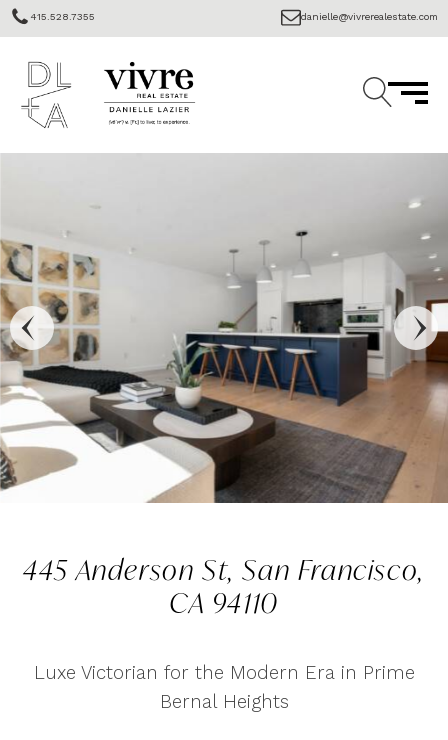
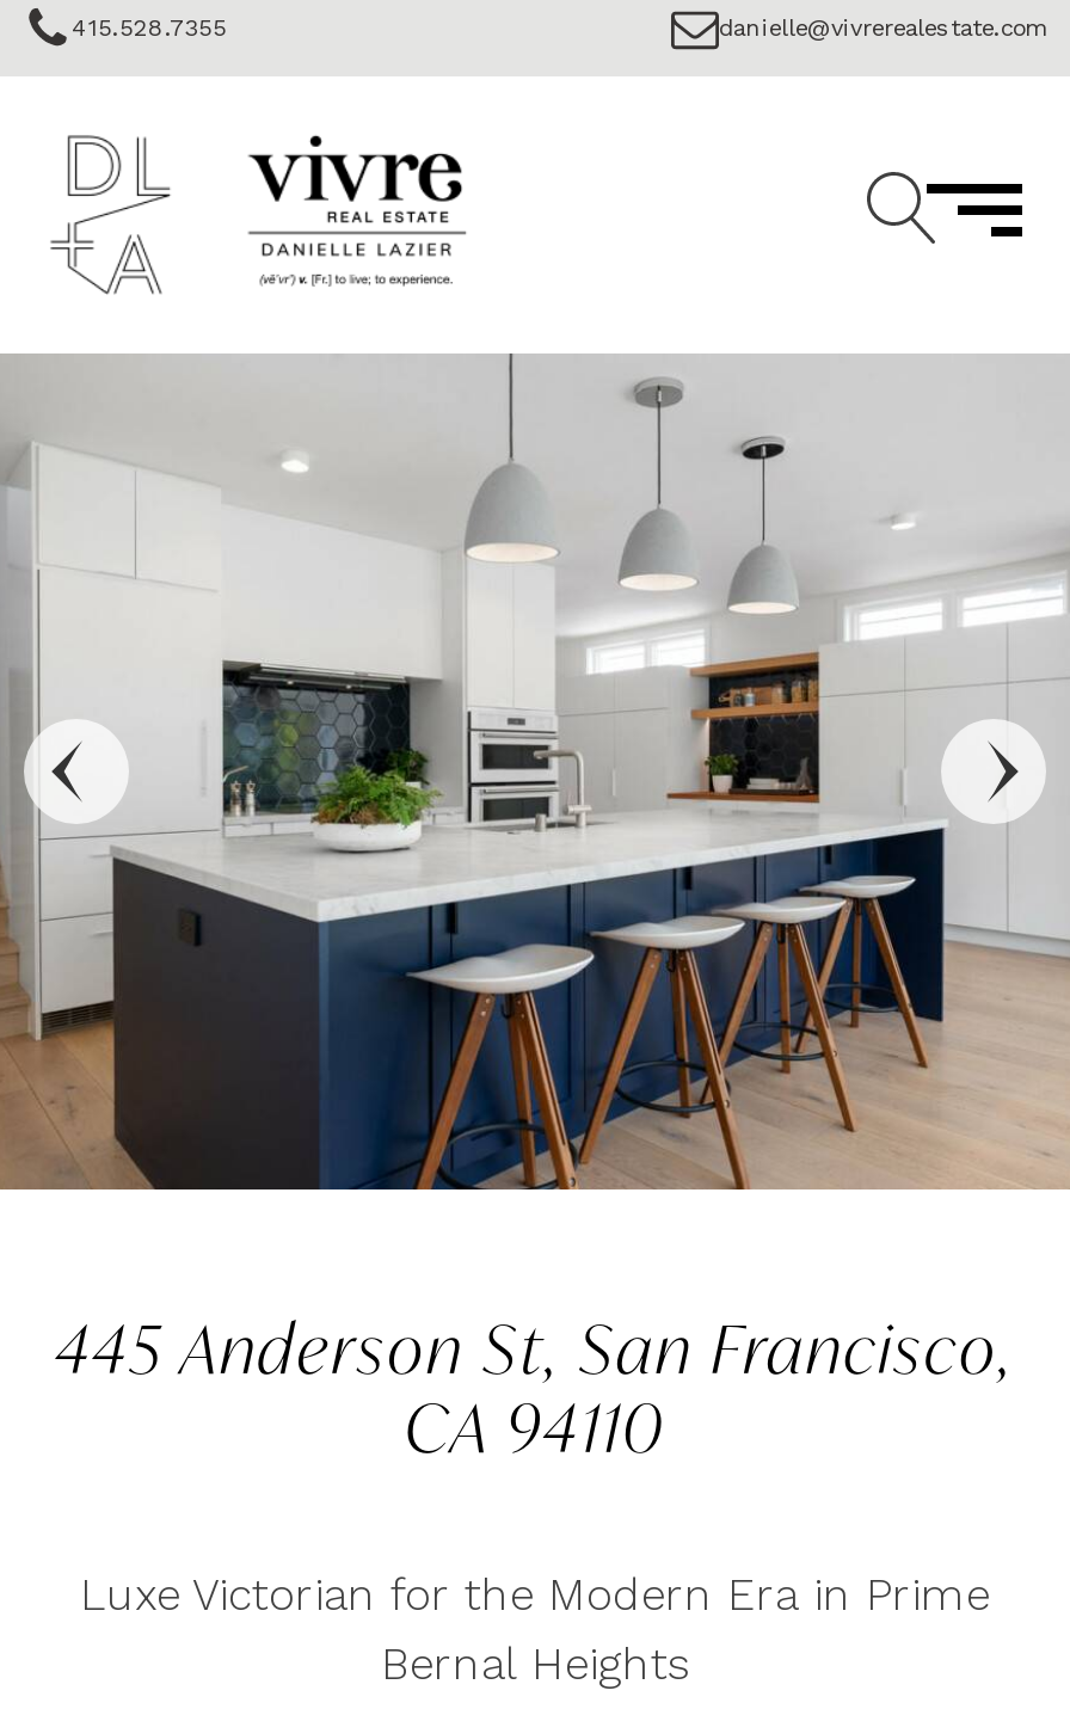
[3,155,445,504] [image] -> [7,354,1063,1192] [image]

